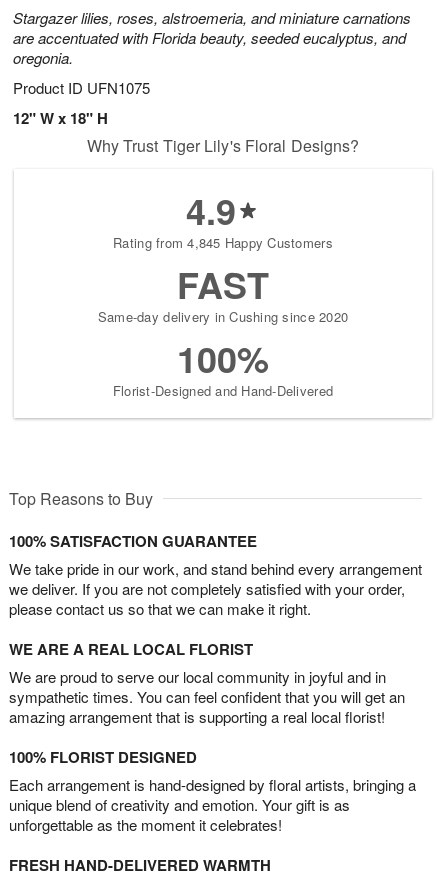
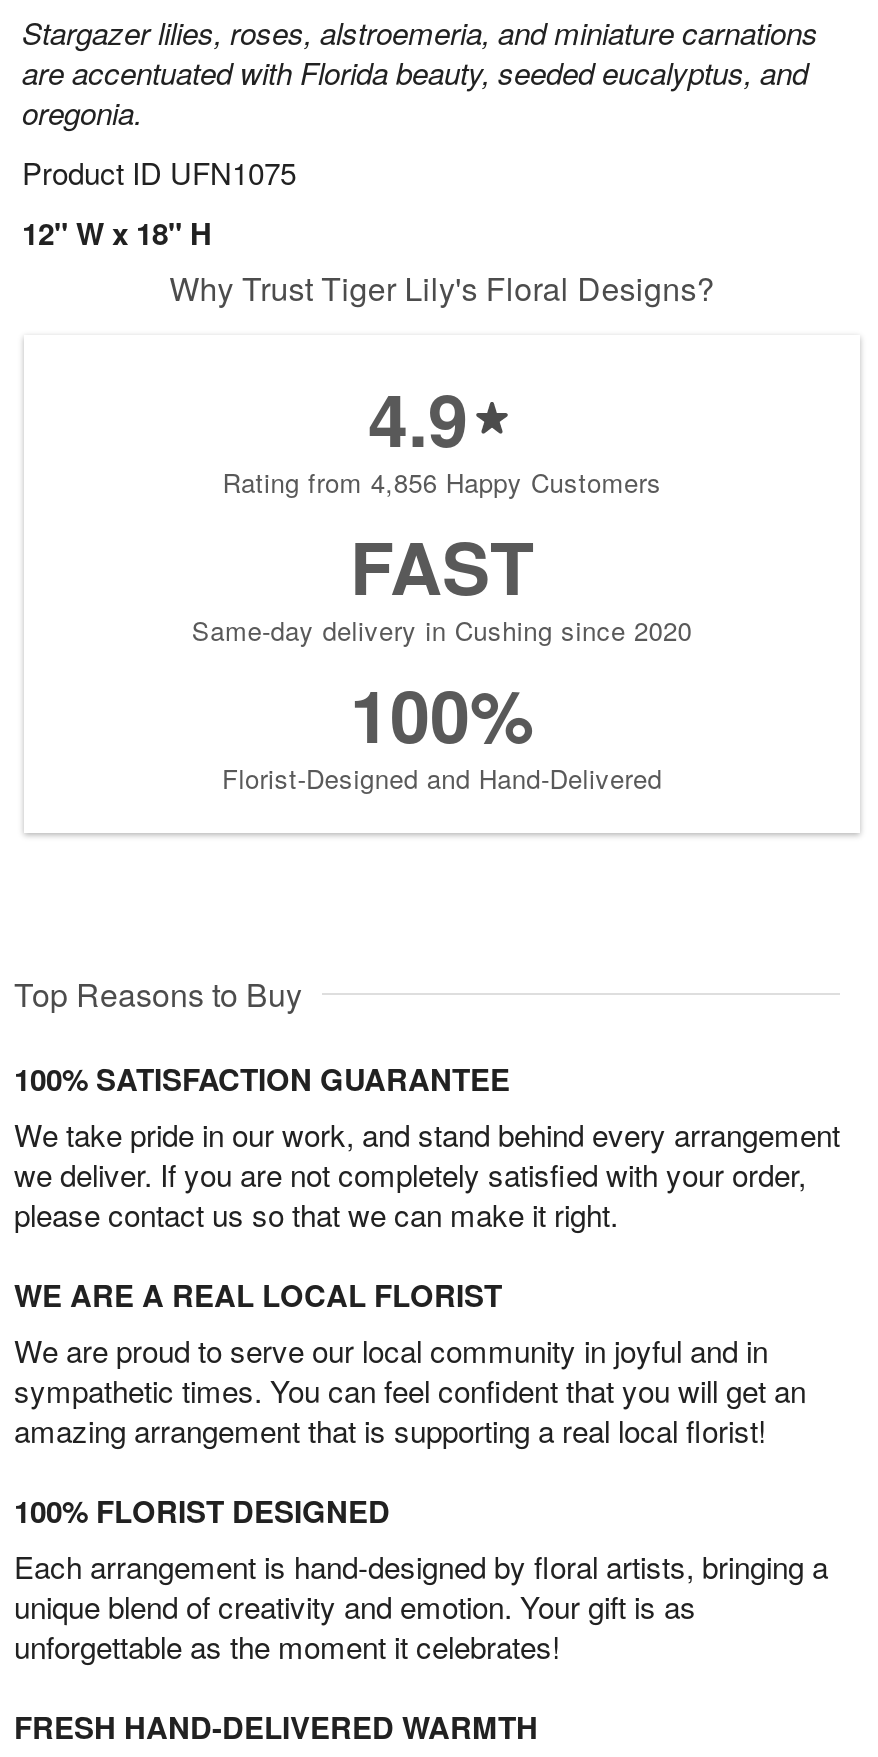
[113,233,333,252] Rating from 4,845 Happy Customers -> [222,464,662,502] Rating from 4,856 Happy Customers

